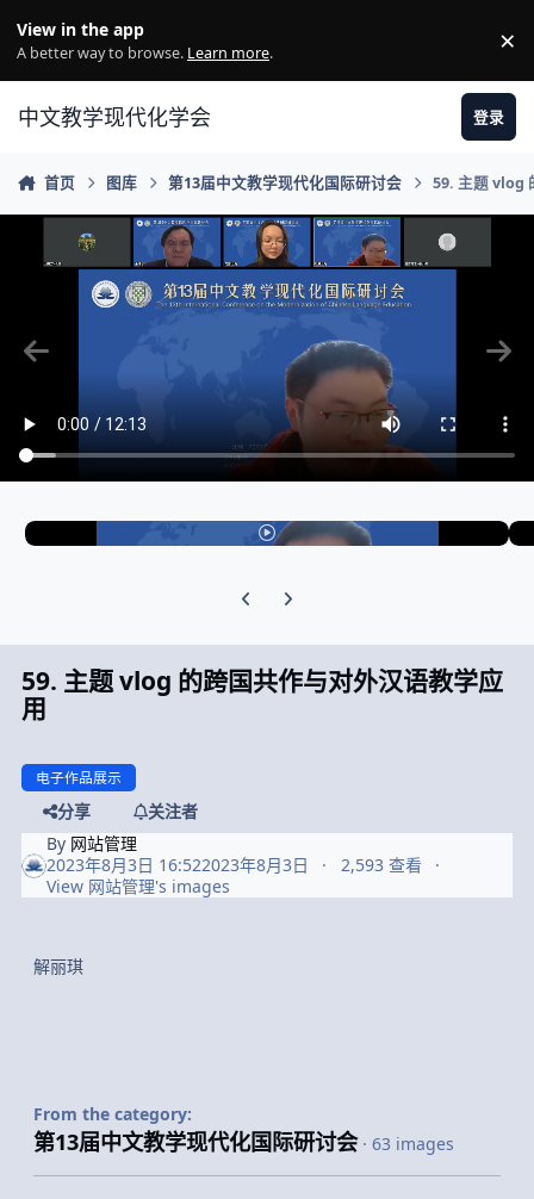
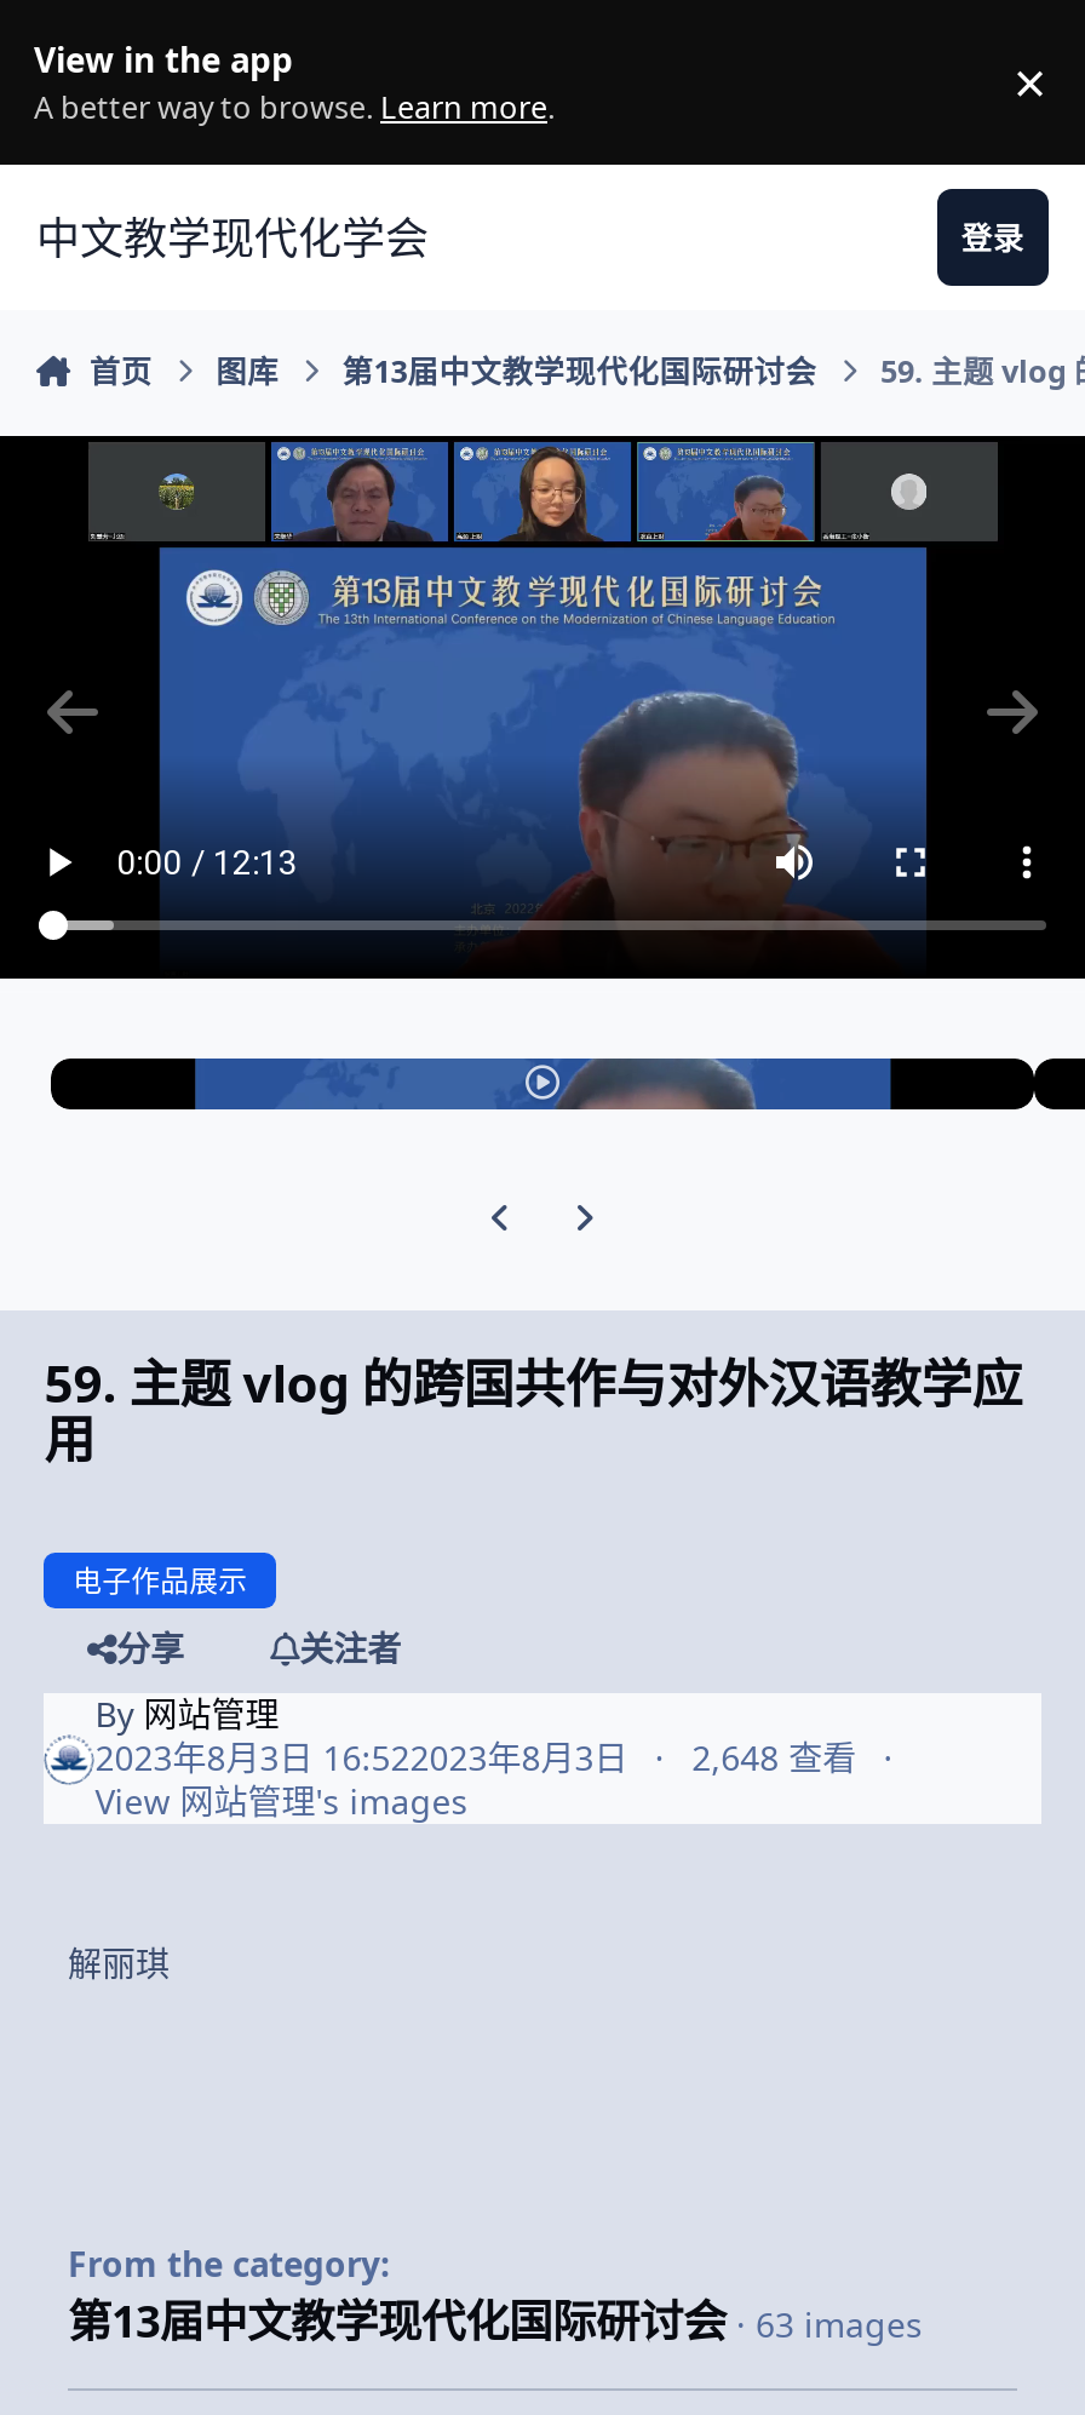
[47,854,421,876] 2023年8月3日 16:522023年8月3日 2,593 查看 -> [95,1735,856,1781] 2023年8月3日 16:522023年8月3日 2,648 查看

